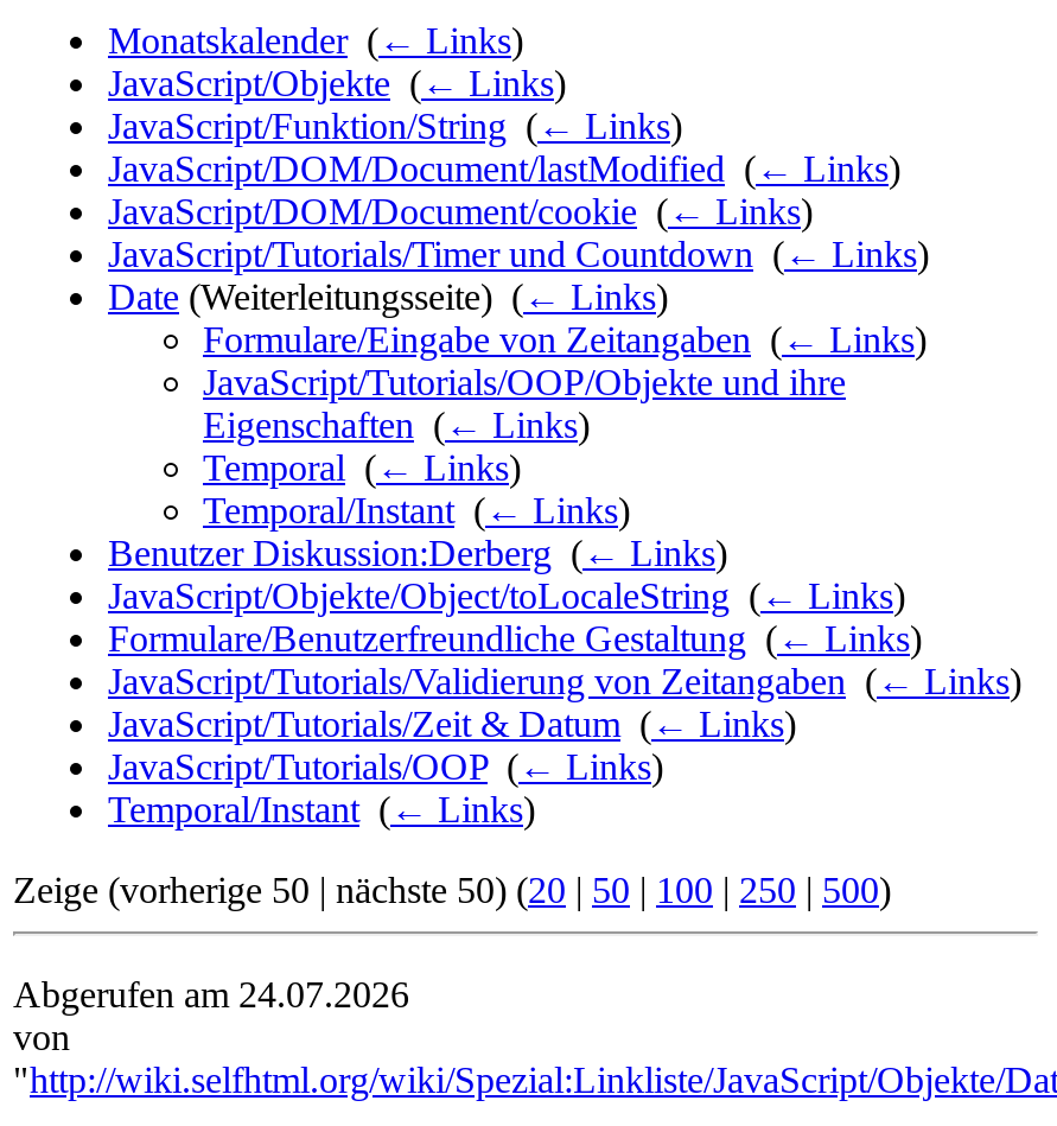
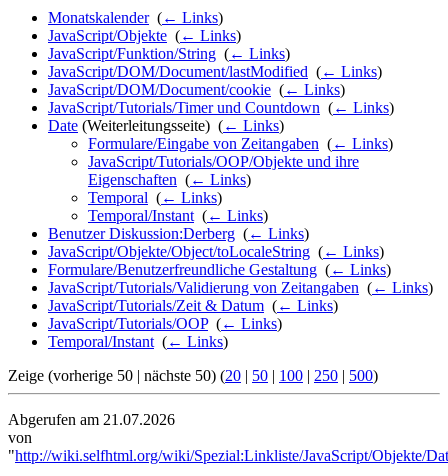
[13,974,409,1015] Abgerufen am 24.07.2026 -> [8,411,175,428] Abgerufen am 21.07.2026

